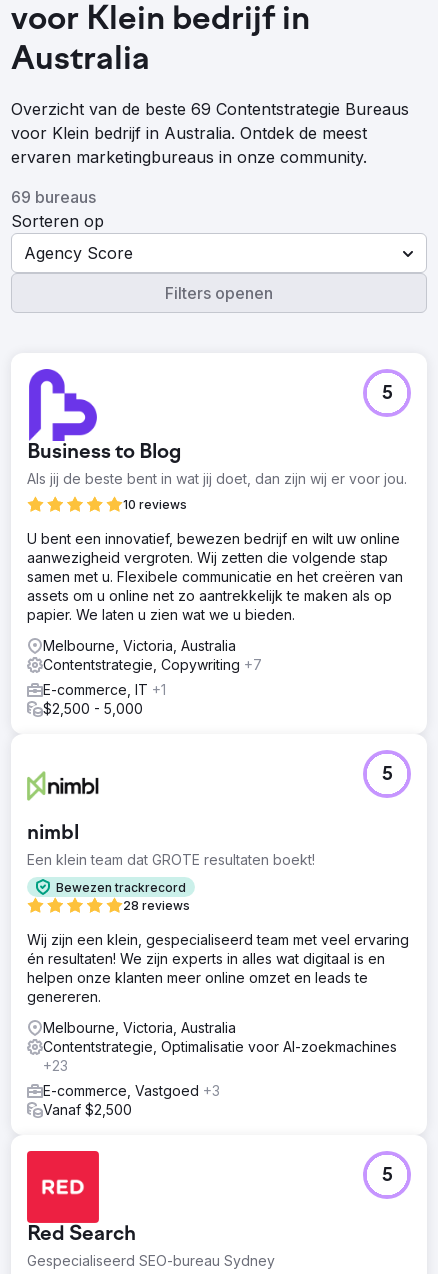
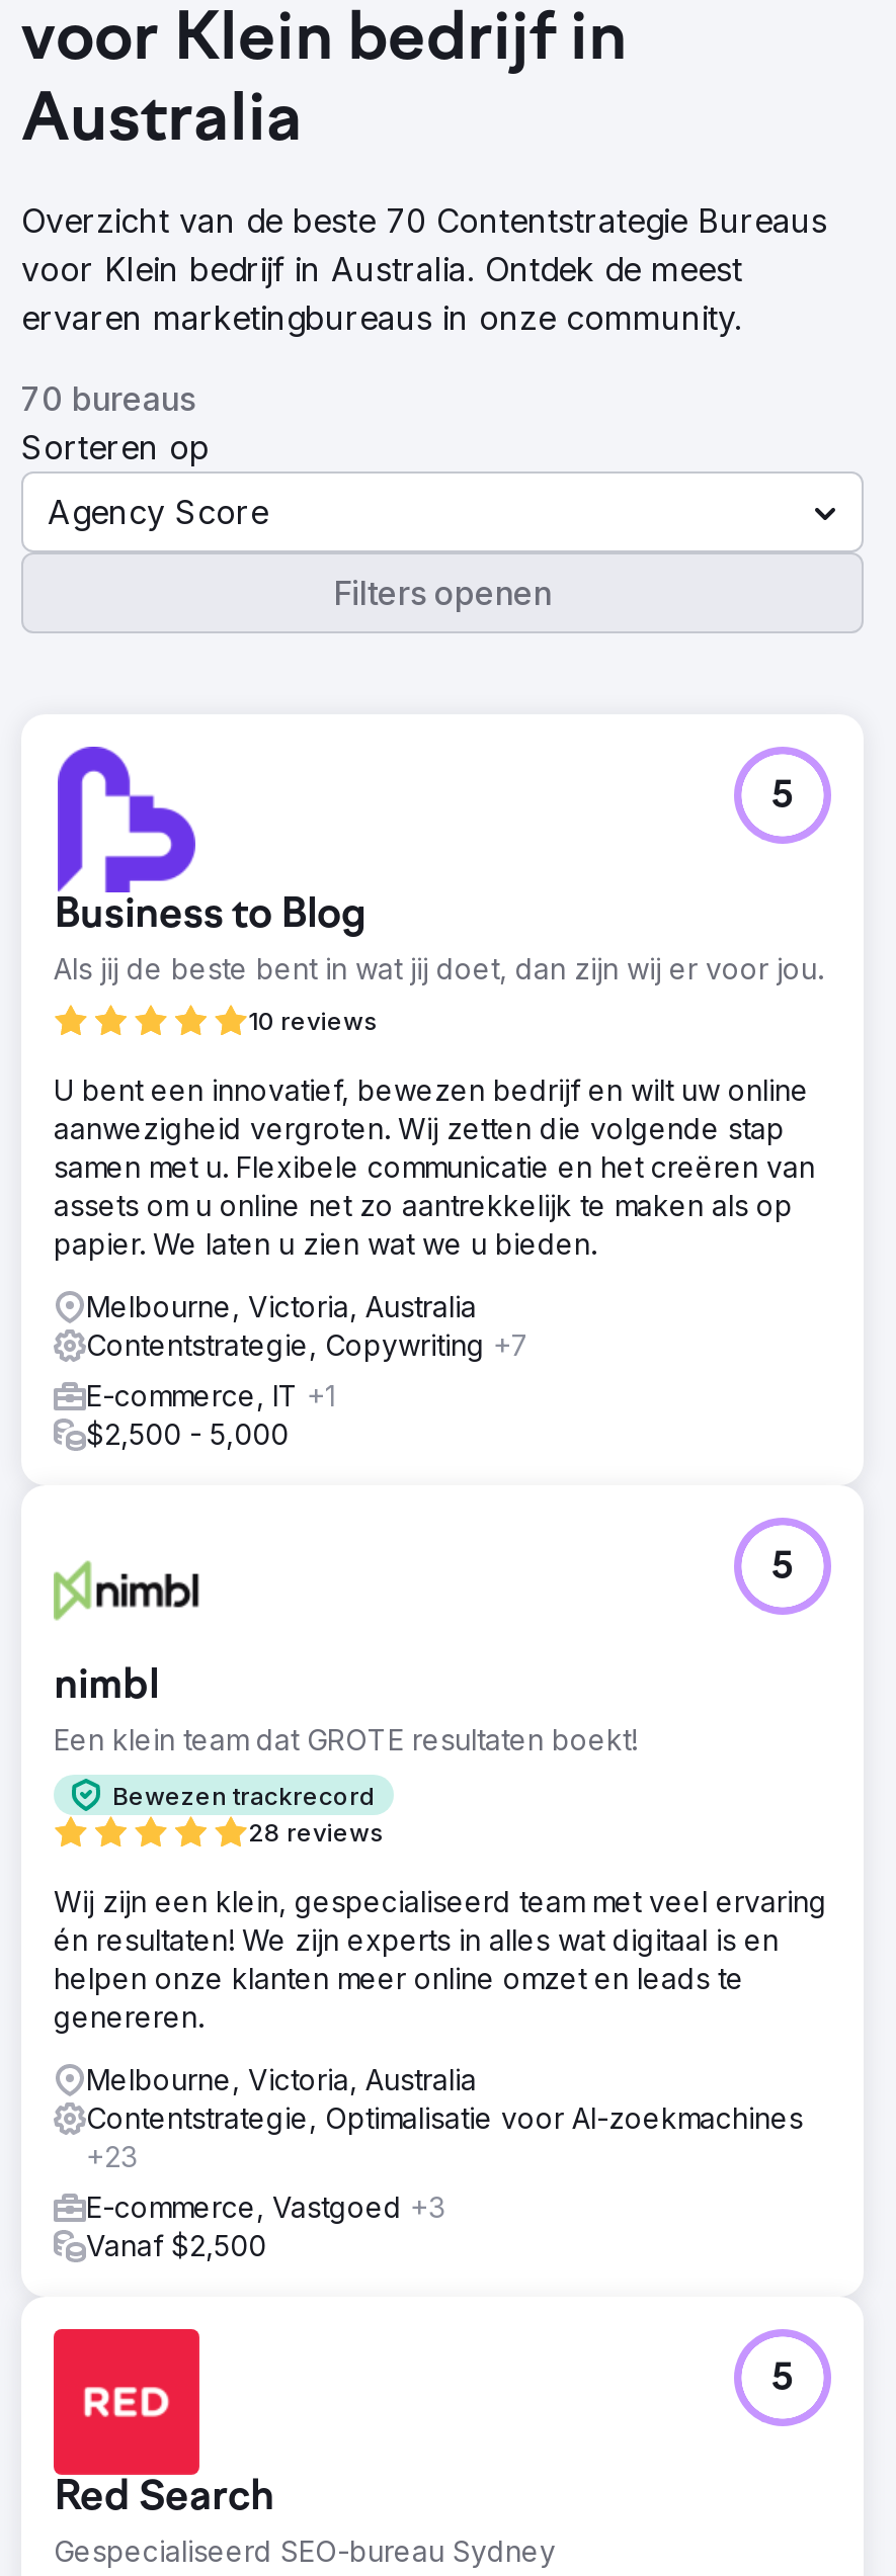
[11,99,409,119] Overzicht van de beste 69 Contentstrategie Bureaus -> [21,200,827,241] Overzicht van de beste 70 Contentstrategie Bureaus
[11,187,96,207] 69 bureaus -> [21,378,195,419] 70 bureaus

